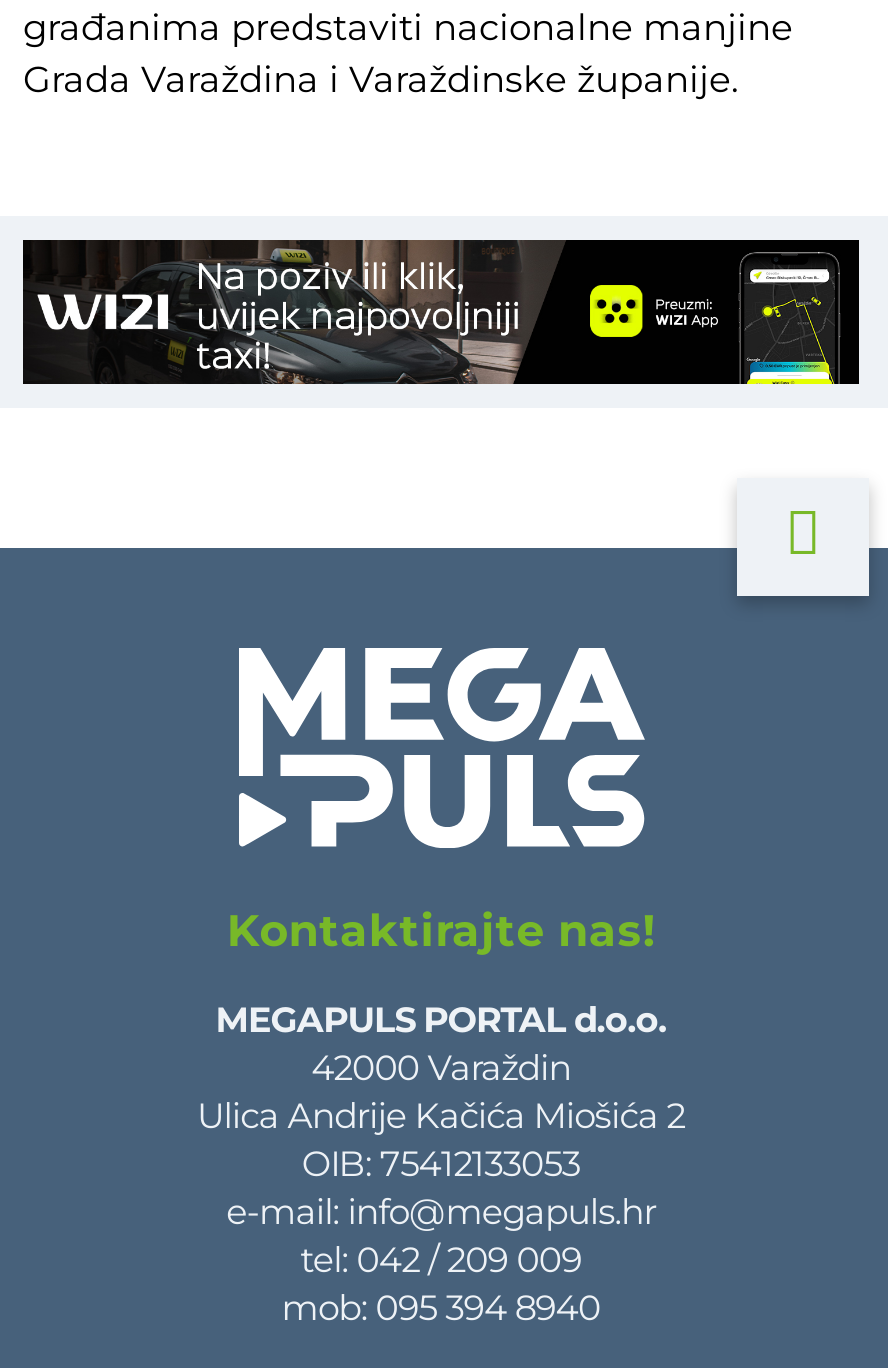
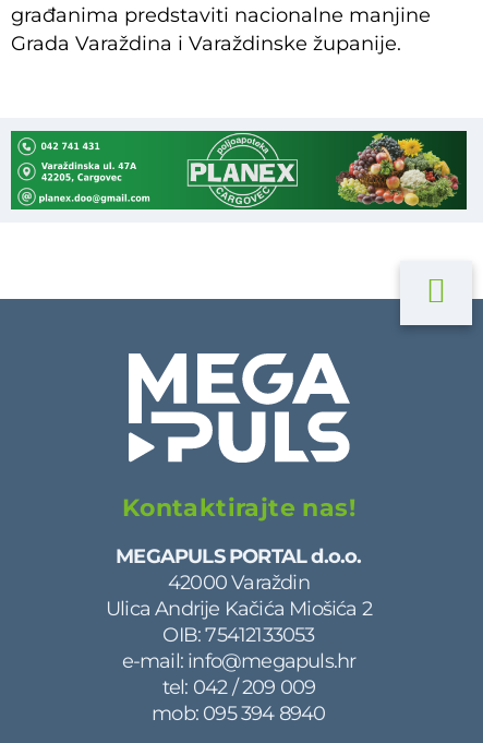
[21,238,859,386] [image] -> [10,130,467,211] [image]

